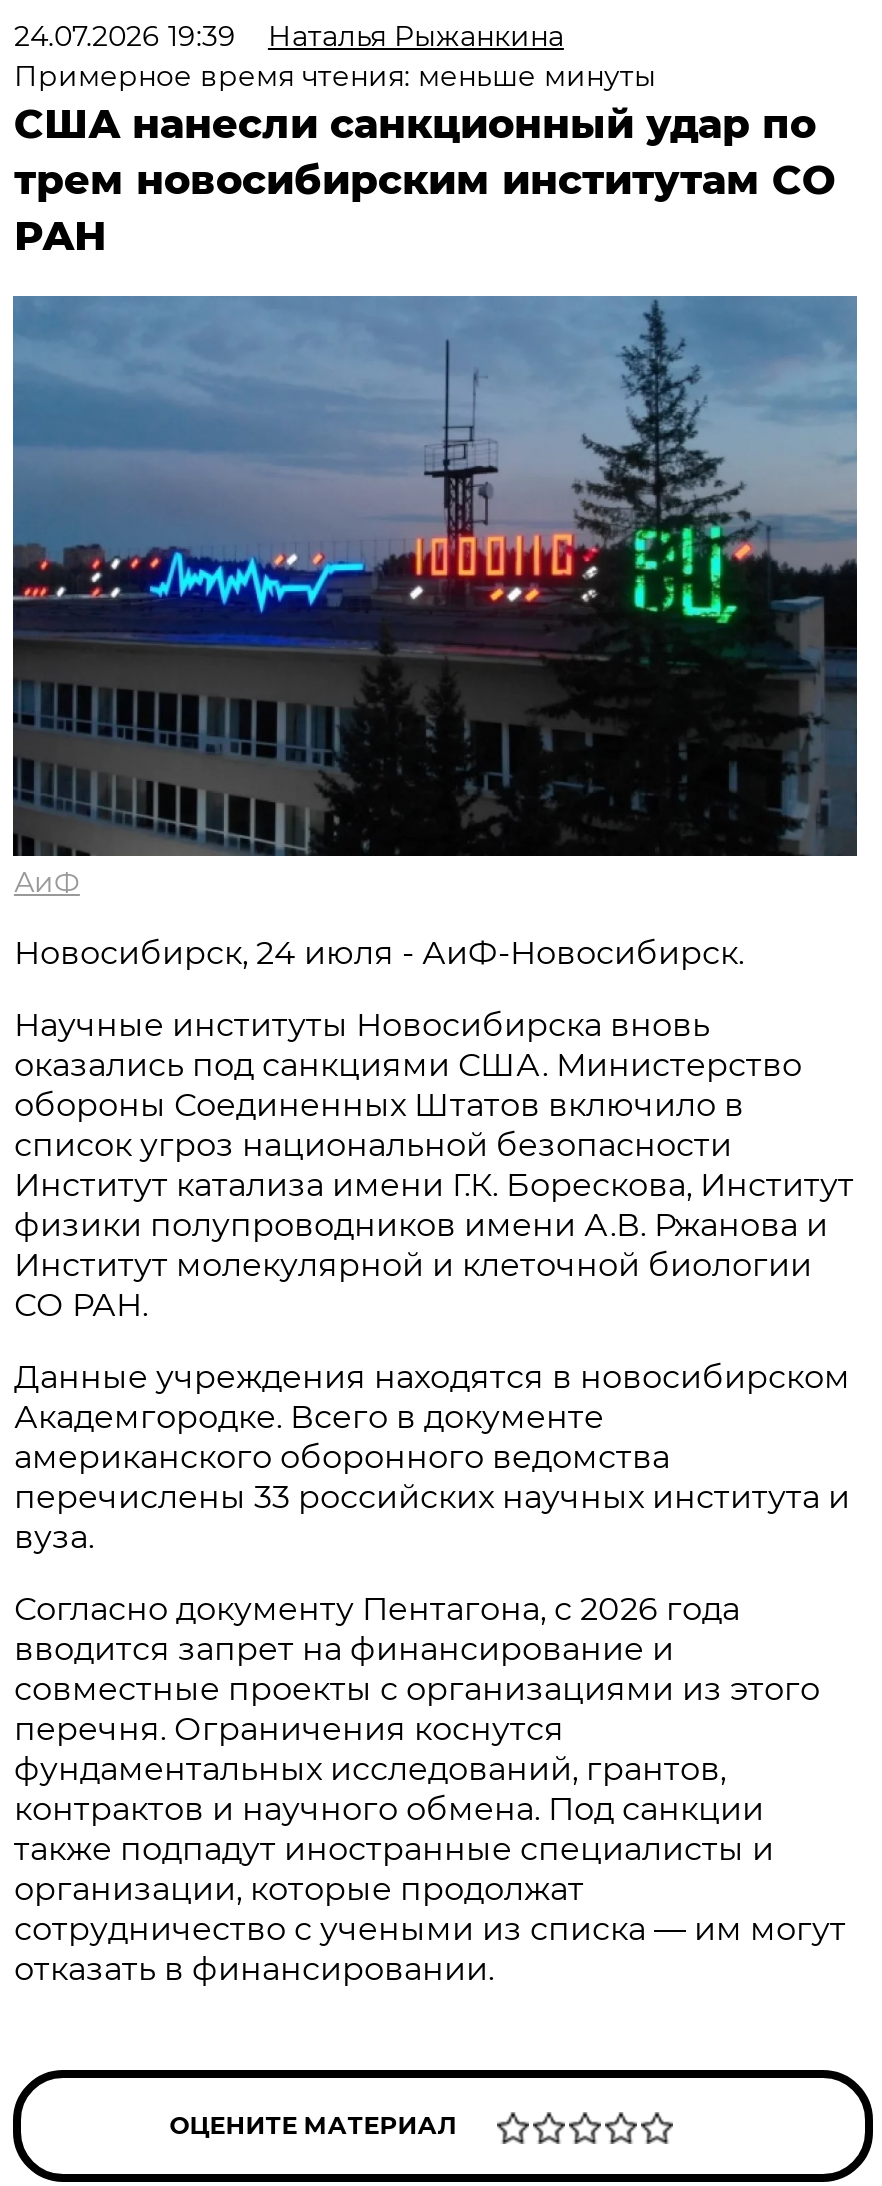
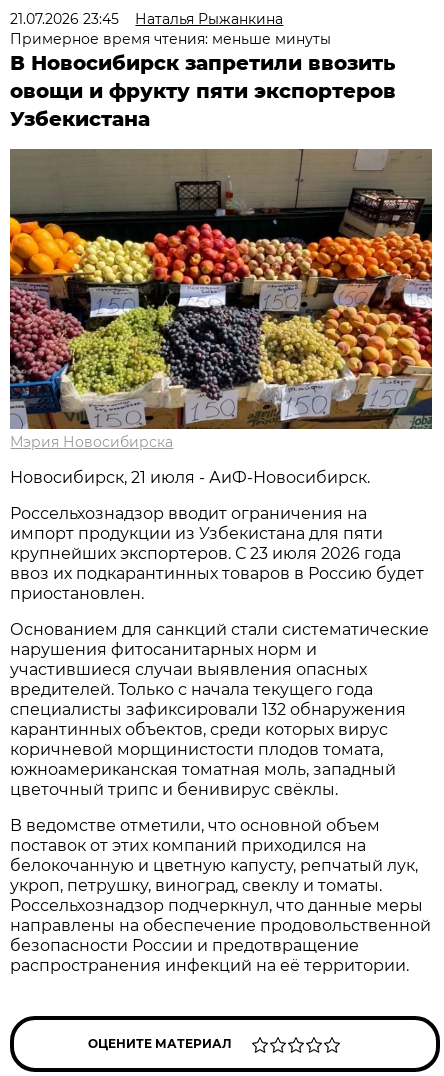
[14,18,564,54] 24.07.2026 19:39 Наталья Рыжанкина -> [10,10,283,28] 21.07.2026 23:45 Наталья Рыжанкина
[14,100,836,260] США нанесли санкционный удар по | трем новосибирским институтам СО | РАН -> [10,51,396,131] В Новосибирск запретили ввозить | овощи и фрукту пяти экспортеров | Узбекистана
[11,294,859,900] [image] | АиФ -> [9,148,433,451] [image] | Мэрия Новосибирска
[14,934,744,972] Новосибирск, 24 июля - АиФ-Новосибирск. -> [10,468,370,487] Новосибирск, 21 июля - АиФ-Новосибирск.
[14,1006,854,1324] Научные институты Новосибирска вновь | оказались под санкциями США. Министерство | обороны Соединенных Штатов включило в | список угроз национальной безопасности | Институт катализа имени Г.К. Борескова, Институт | физики полупроводников имени А.В. Ржанова и | Институт молекулярной и клеточной биологии | СО РАН. -> [10,504,424,603] Россельхознадзор вводит ограничения на | импорт продукции из Узбекистана для пяти | крупнейших экспортеров. С 23 июля 2026 года | ввоз их подкарантинных товаров в Россию будет | приостановлен.
[14,1358,850,1556] Данные учреждения находятся в новосибирском | Академгородке. Всего в документе | американского оборонного ведомства | перечислены 33 российских научных института и | вуза. -> [10,620,429,799] Основанием для санкций стали систематические | нарушения фитосанитарных норм и | участившиеся случаи выявления опасных | вредителей. Только с начала текущего года | специалисты зафиксировали 132 обнаружения | карантинных объектов, среди которых вирус | коричневой морщинистости плодов томата, | южноамериканская томатная моль, западный | цветочный трипс и бенивирус свёклы.
[14,1590,846,1988] Согласно документу Пентагона, с 2026 года | вводится запрет на финансирование и | совместные проекты с организациями из этого | перечня. Ограничения коснутся | фундаментальных исследований, грантов, | контрактов и научного обмена. Под санкции | также подпадут иностранные специалисты и | организации, которые продолжат | сотрудничество с учеными из списка — им могут | отказать в финансировании. -> [10,816,431,975] В ведомстве отметили, что основной объем | поставок от этих компаний приходился на | белокочанную и цветную капусту, репчатый лук, | укроп, петрушку, виноград, свеклу и томаты. | Россельхознадзор подчеркнул, что данные меры | направлены на обеспечение продовольственной | безопасности России и предотвращение | распространения инфекций на её территории.

